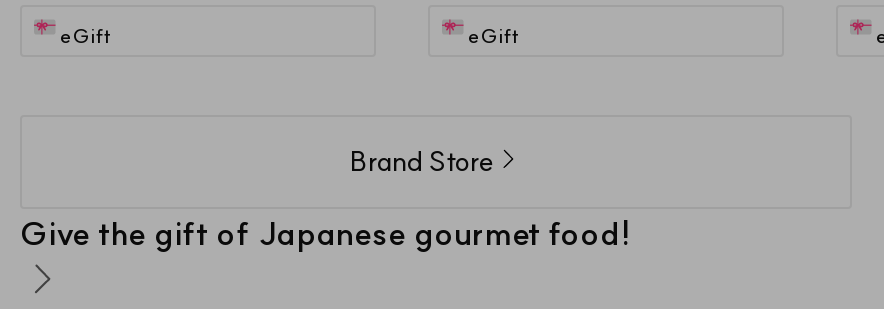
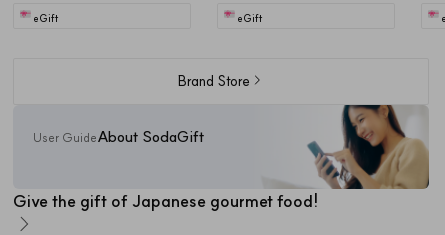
none -> [33,127,205,146] User GuideAbout SodaGift
none -> [262,104,430,190] [image]

